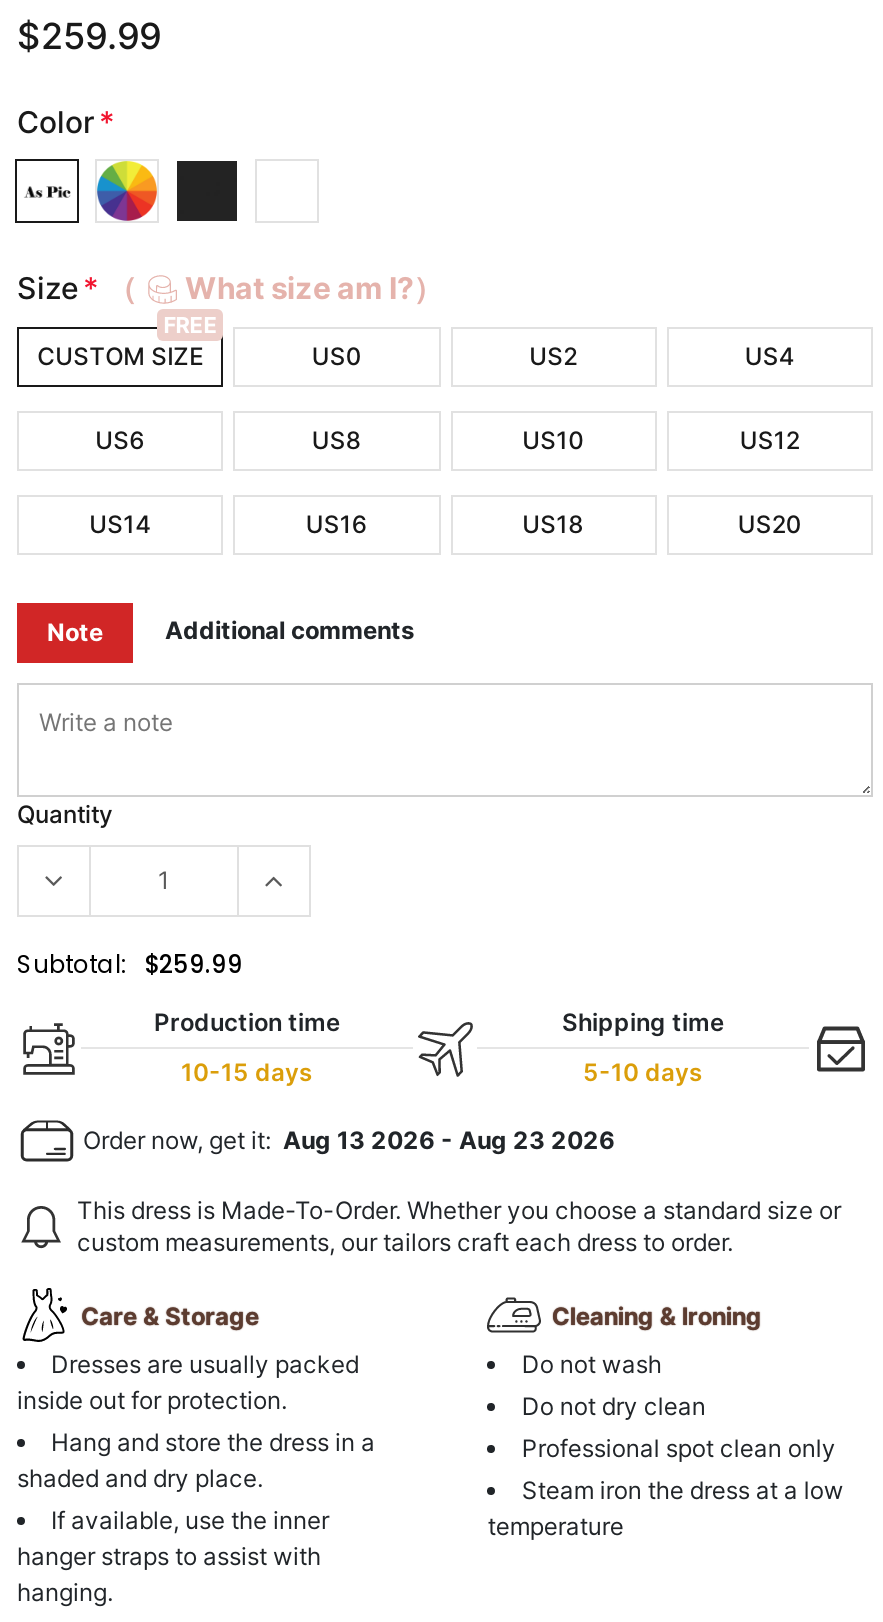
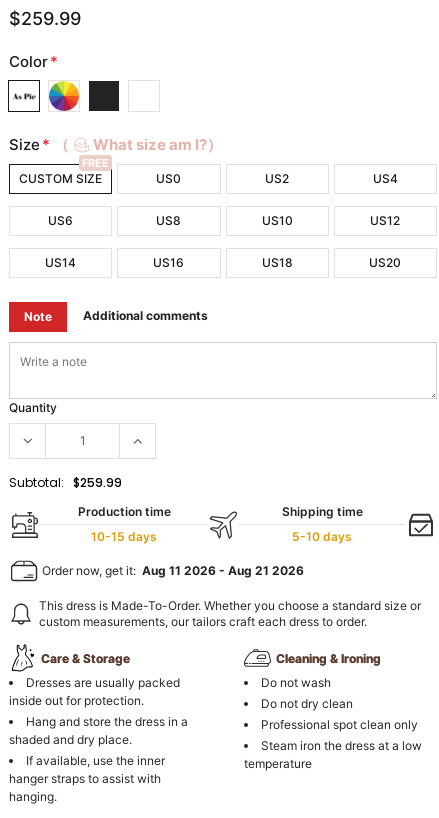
[77,1125,615,1155] Order now, get it: Aug 13 2026 - Aug 23 2026 -> [39,563,304,578] Order now, get it: Aug 11 2026 - Aug 21 2026

